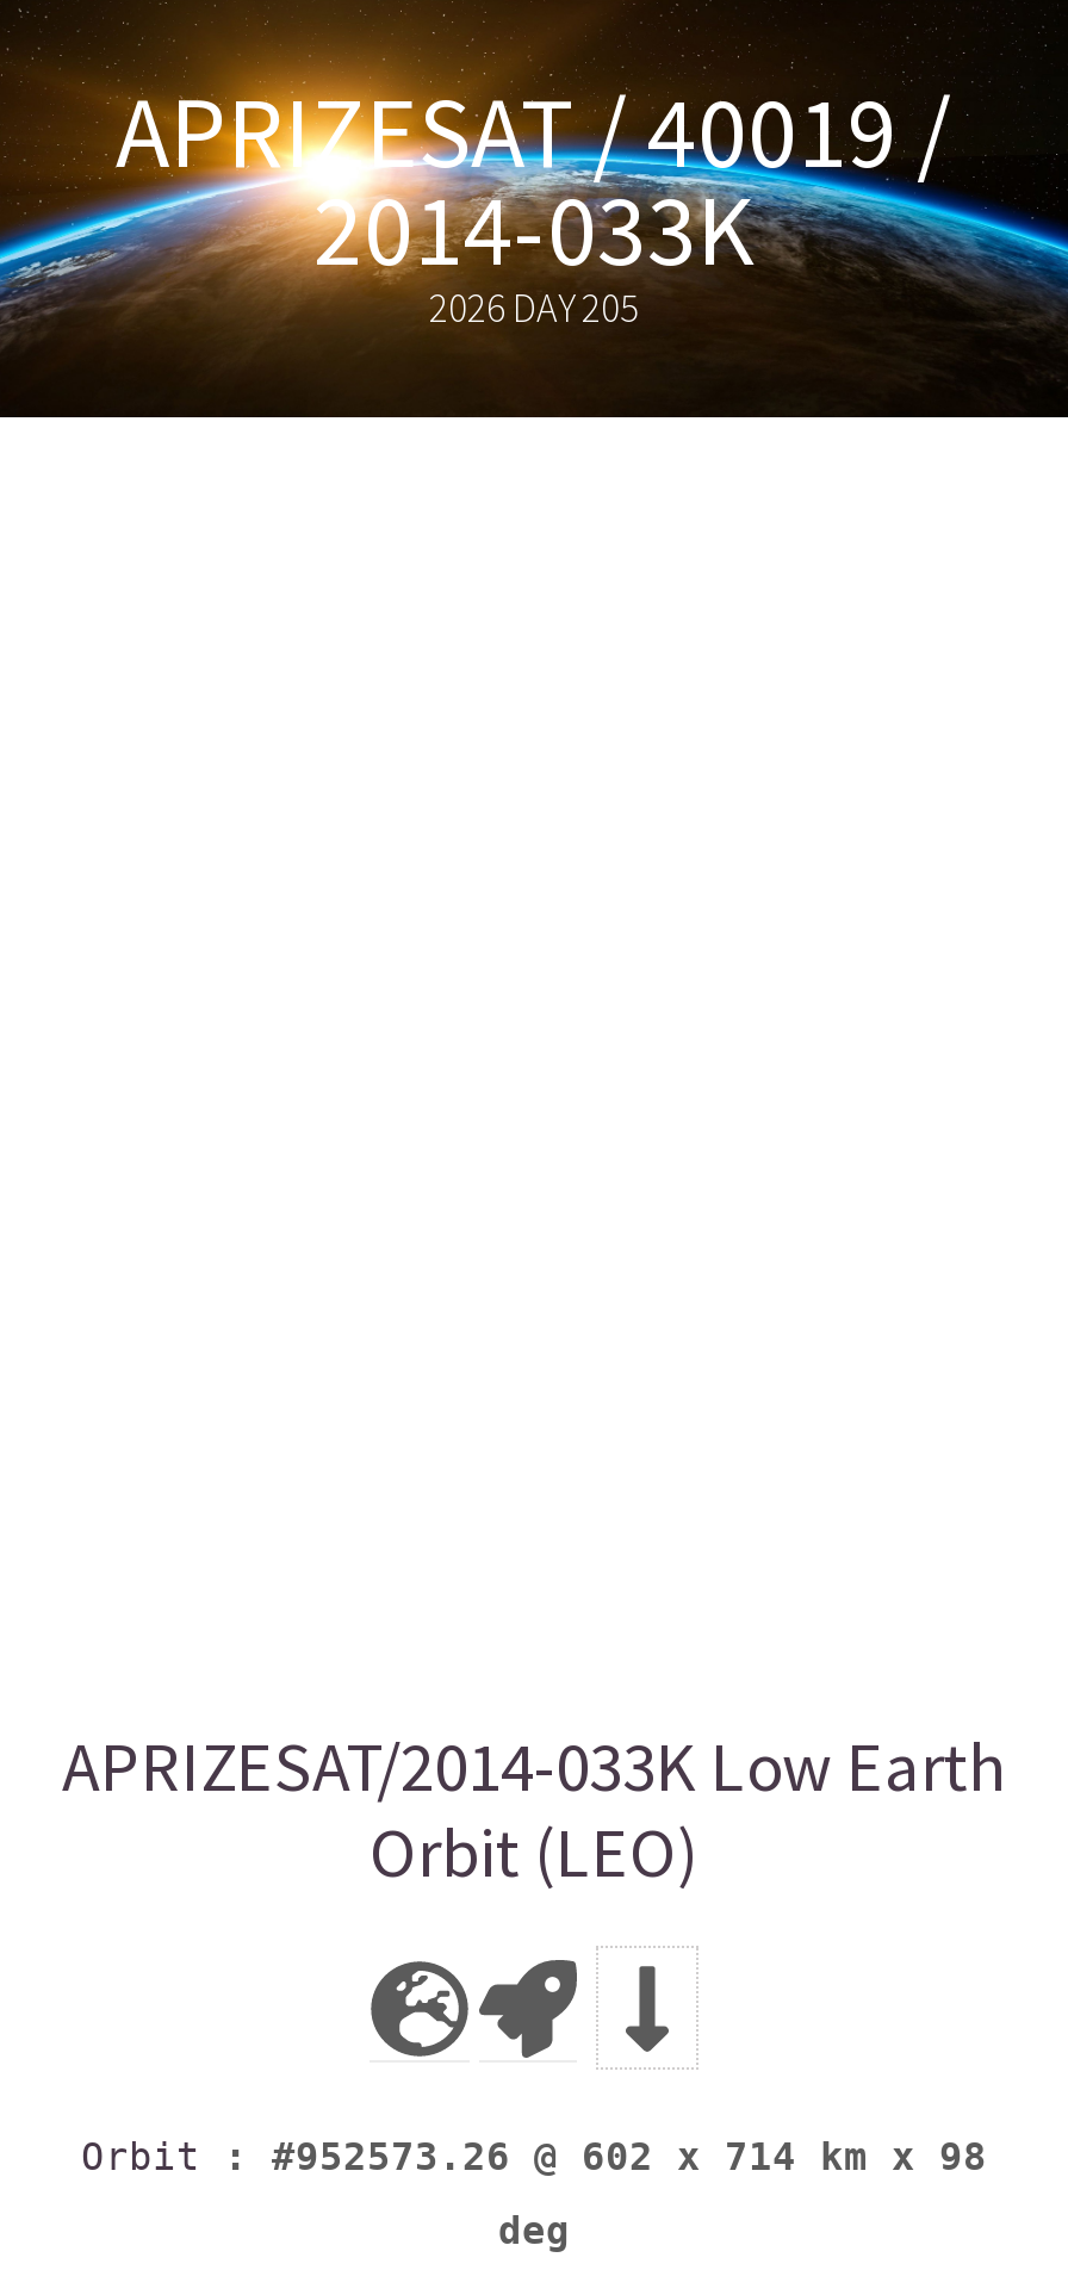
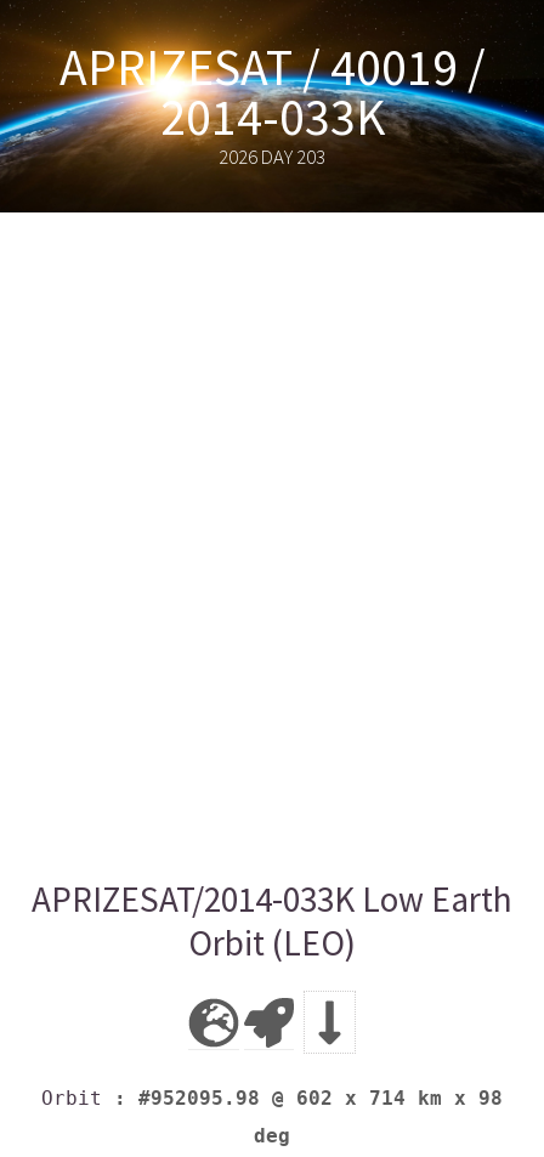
[429,283,639,333] 2026 DAY 205 -> [219,144,325,170] 2026 DAY 203
[81,2134,987,2180] Orbit: #952573.26 @ 602 x 714 km x 98 -> [41,1087,503,1110] Orbit: #952095.98 @ 602 x 714 km x 98

